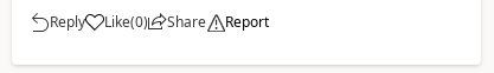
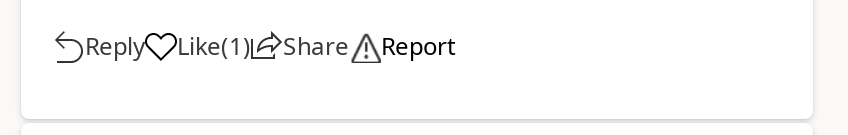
[130,12,148,32] (0) -> [221,29,251,63] (1)

